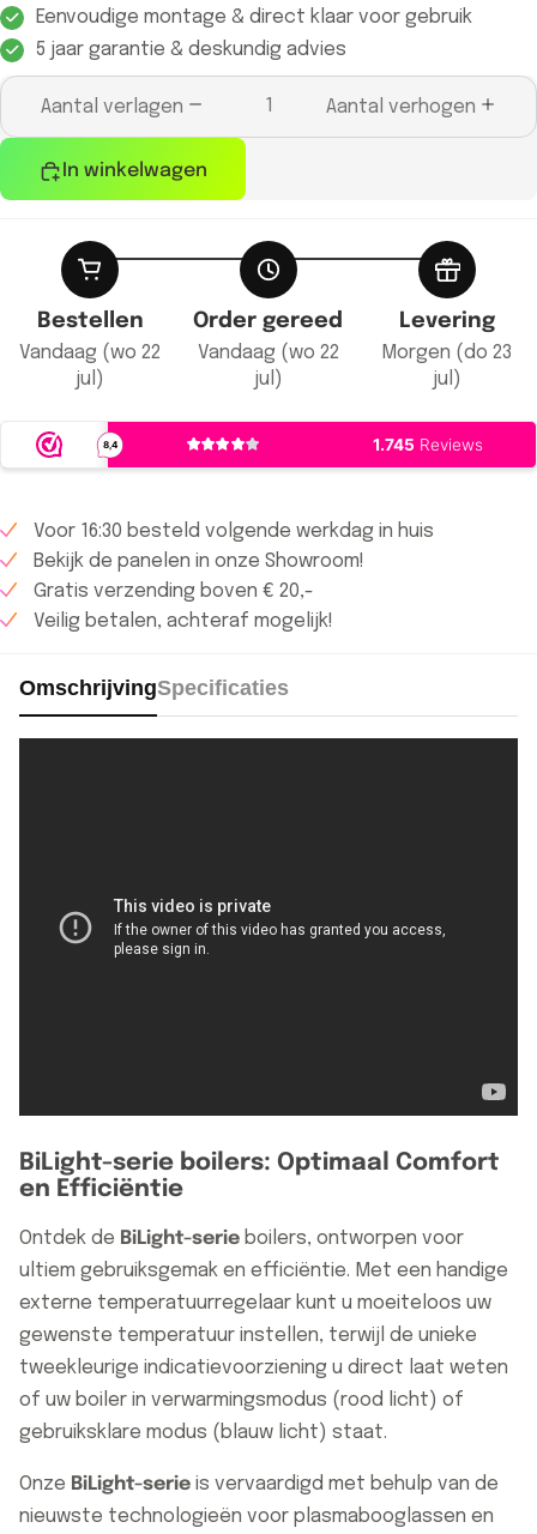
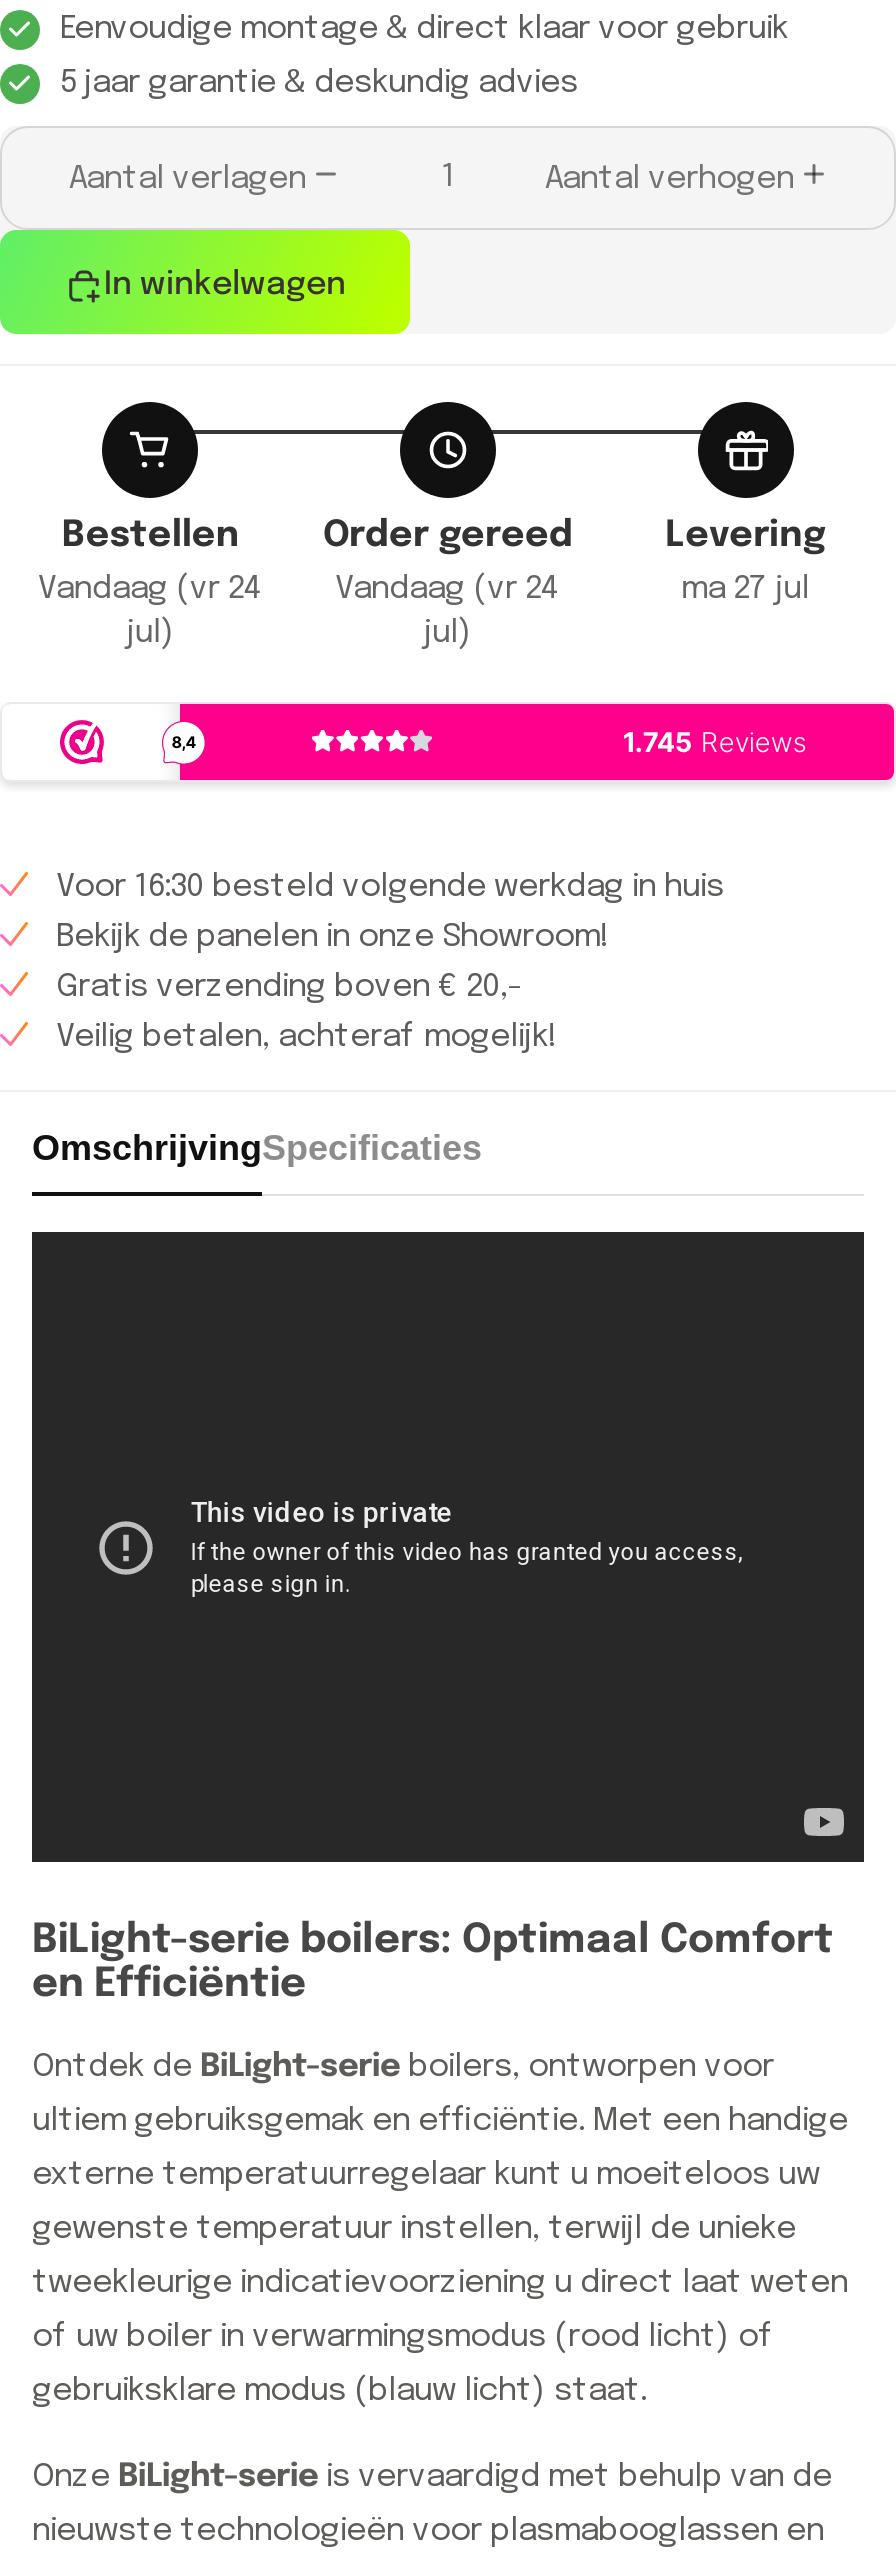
[20,343,161,363] Vandaag (wo 22 -> [38,572,264,606] Vandaag (vr 24
[198,343,339,363] Vandaag (wo 22 -> [335,572,561,606] Vandaag (vr 24
[381,343,512,389] Morgen (do 23 | jul) -> [681,572,809,606] ma 27 jul

